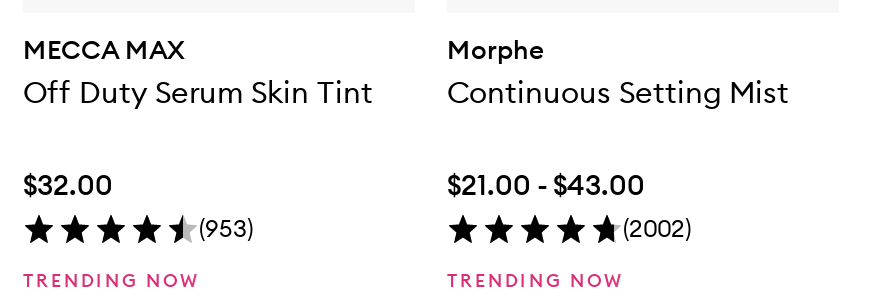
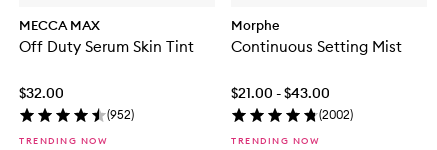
[199,214,253,244] (953) -> [107,107,134,122] (952)

